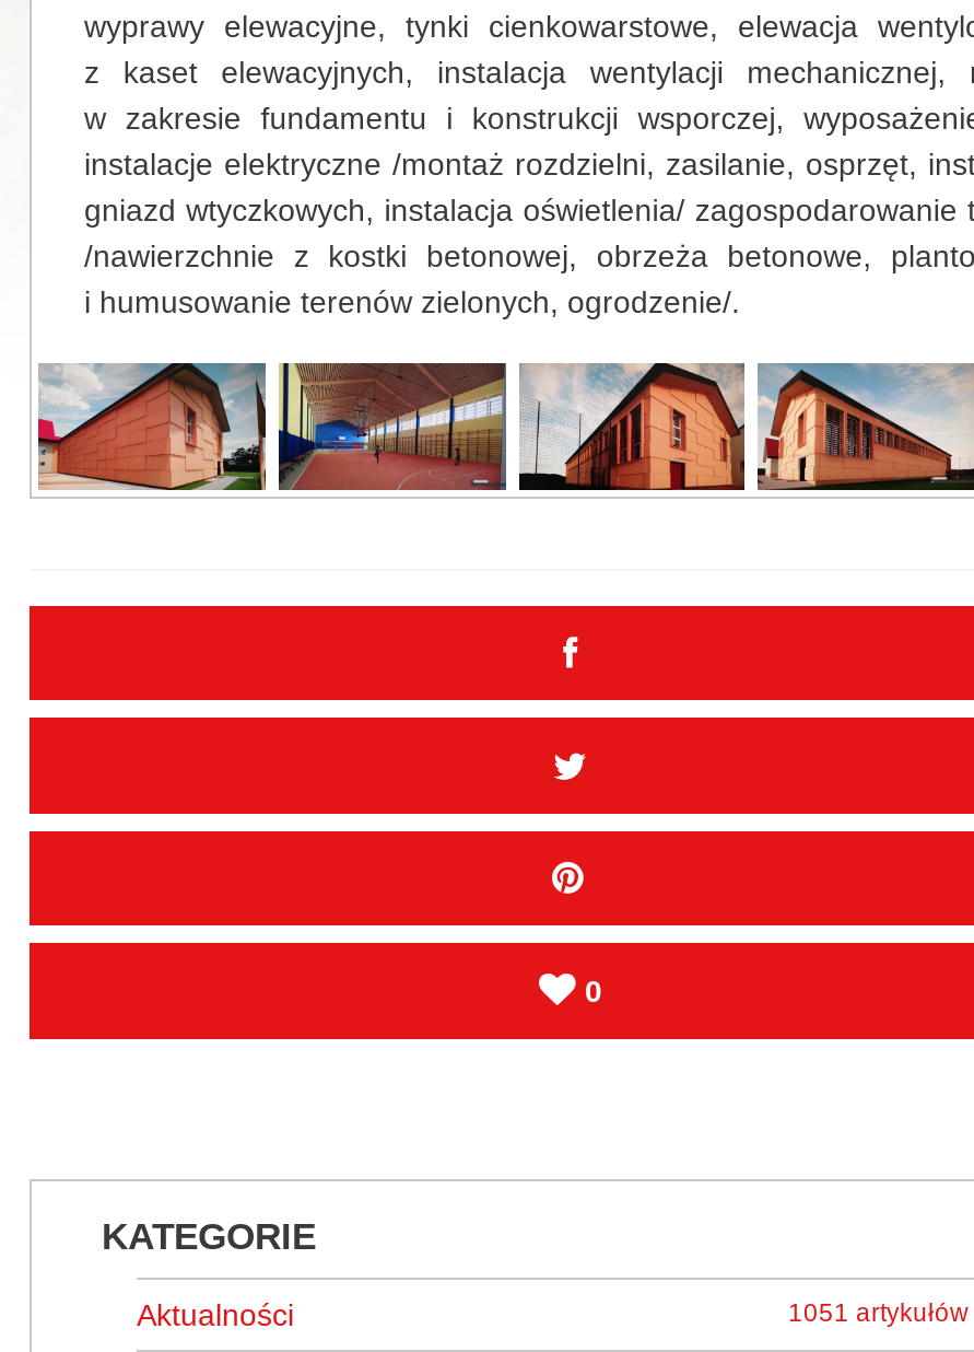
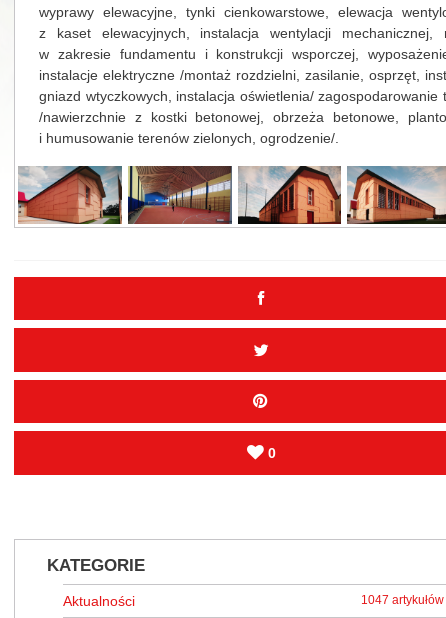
[788,1296,970,1325] 1051 artykułów -> [361,593,444,606] 1047 artykułów

